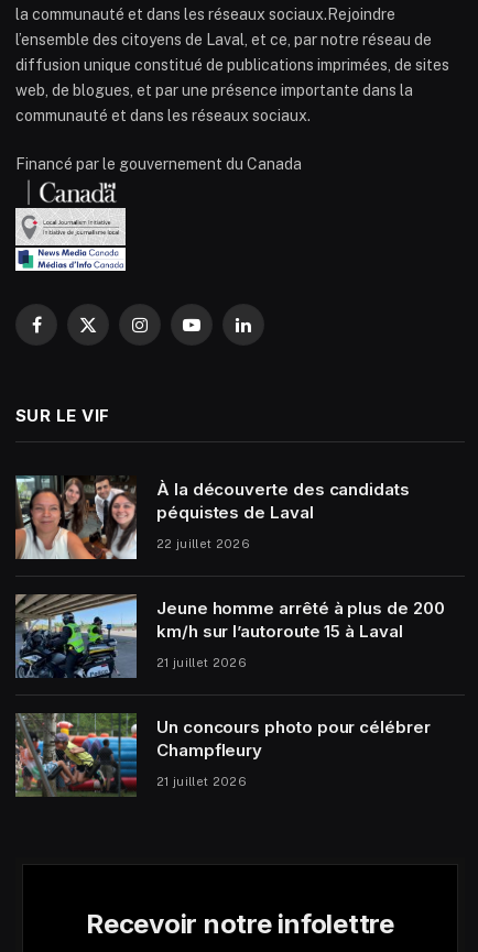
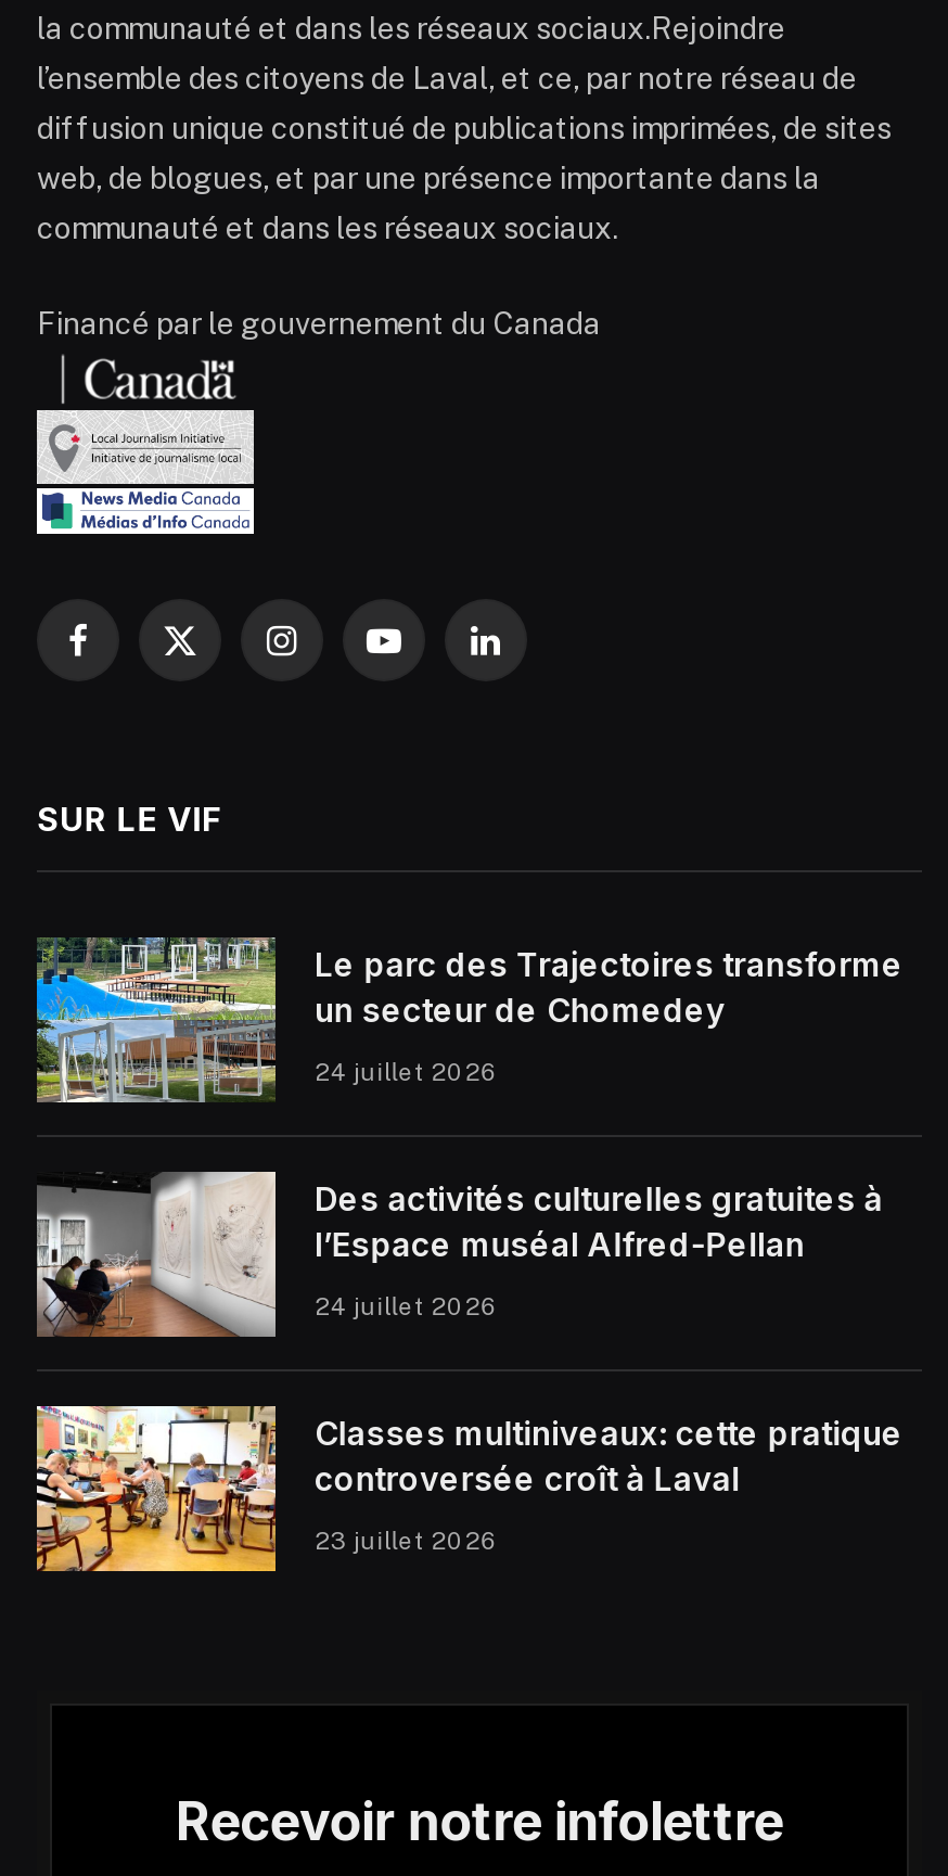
[14,475,409,560] [image] | À la découverte des candidats | péquistes de Laval -> [35,935,903,1105] [image] | Le parc des Trajectoires transforme | un secteur de Chomedey
[156,537,250,550] 22 juillet 2026 -> [315,1059,499,1085] 24 juillet 2026
[14,593,445,678] [image] | Jeune homme arrêté à plus de 200 | km/h sur l’autoroute 15 à Laval -> [35,1170,883,1339] [image] | Des activités culturelles gratuites à | l’Espace muséal Alfred-Pellan
[156,656,247,669] 21 juillet 2026 -> [315,1293,499,1319] 24 juillet 2026
[15,713,430,797] [image] | Un concours photo pour célébrer | Champfleury -> [35,1404,903,1573] [image] | Classes multiniveaux: cette pratique | controversée croît à Laval
[156,775,247,788] 21 juillet 2026 -> [315,1527,499,1553] 23 juillet 2026

